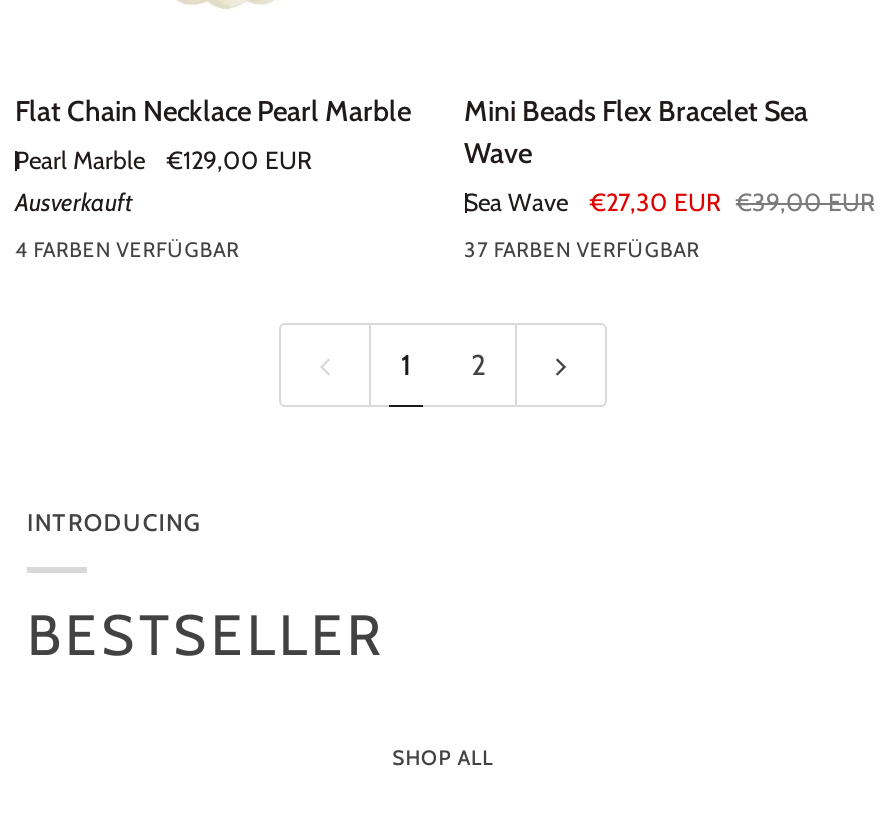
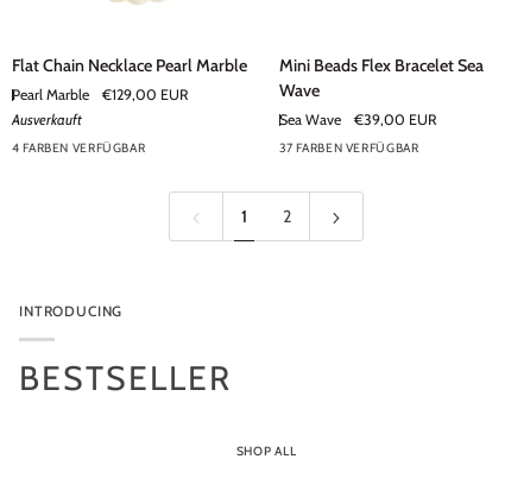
[590,186,874,216] €27,30 EUR €39,00 EUR -> [354,111,436,128] €39,00 EUR

